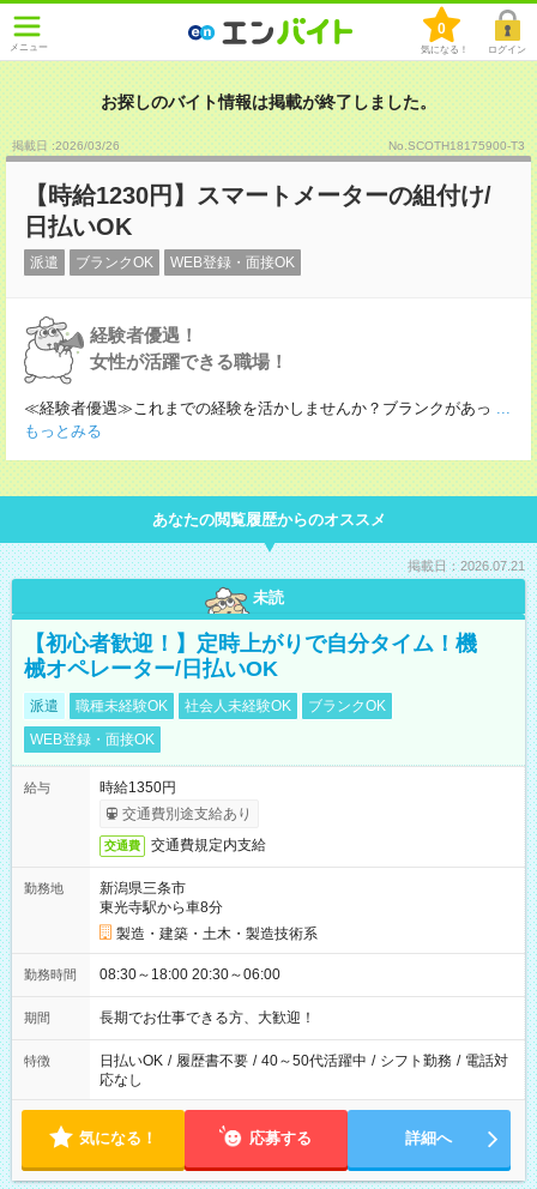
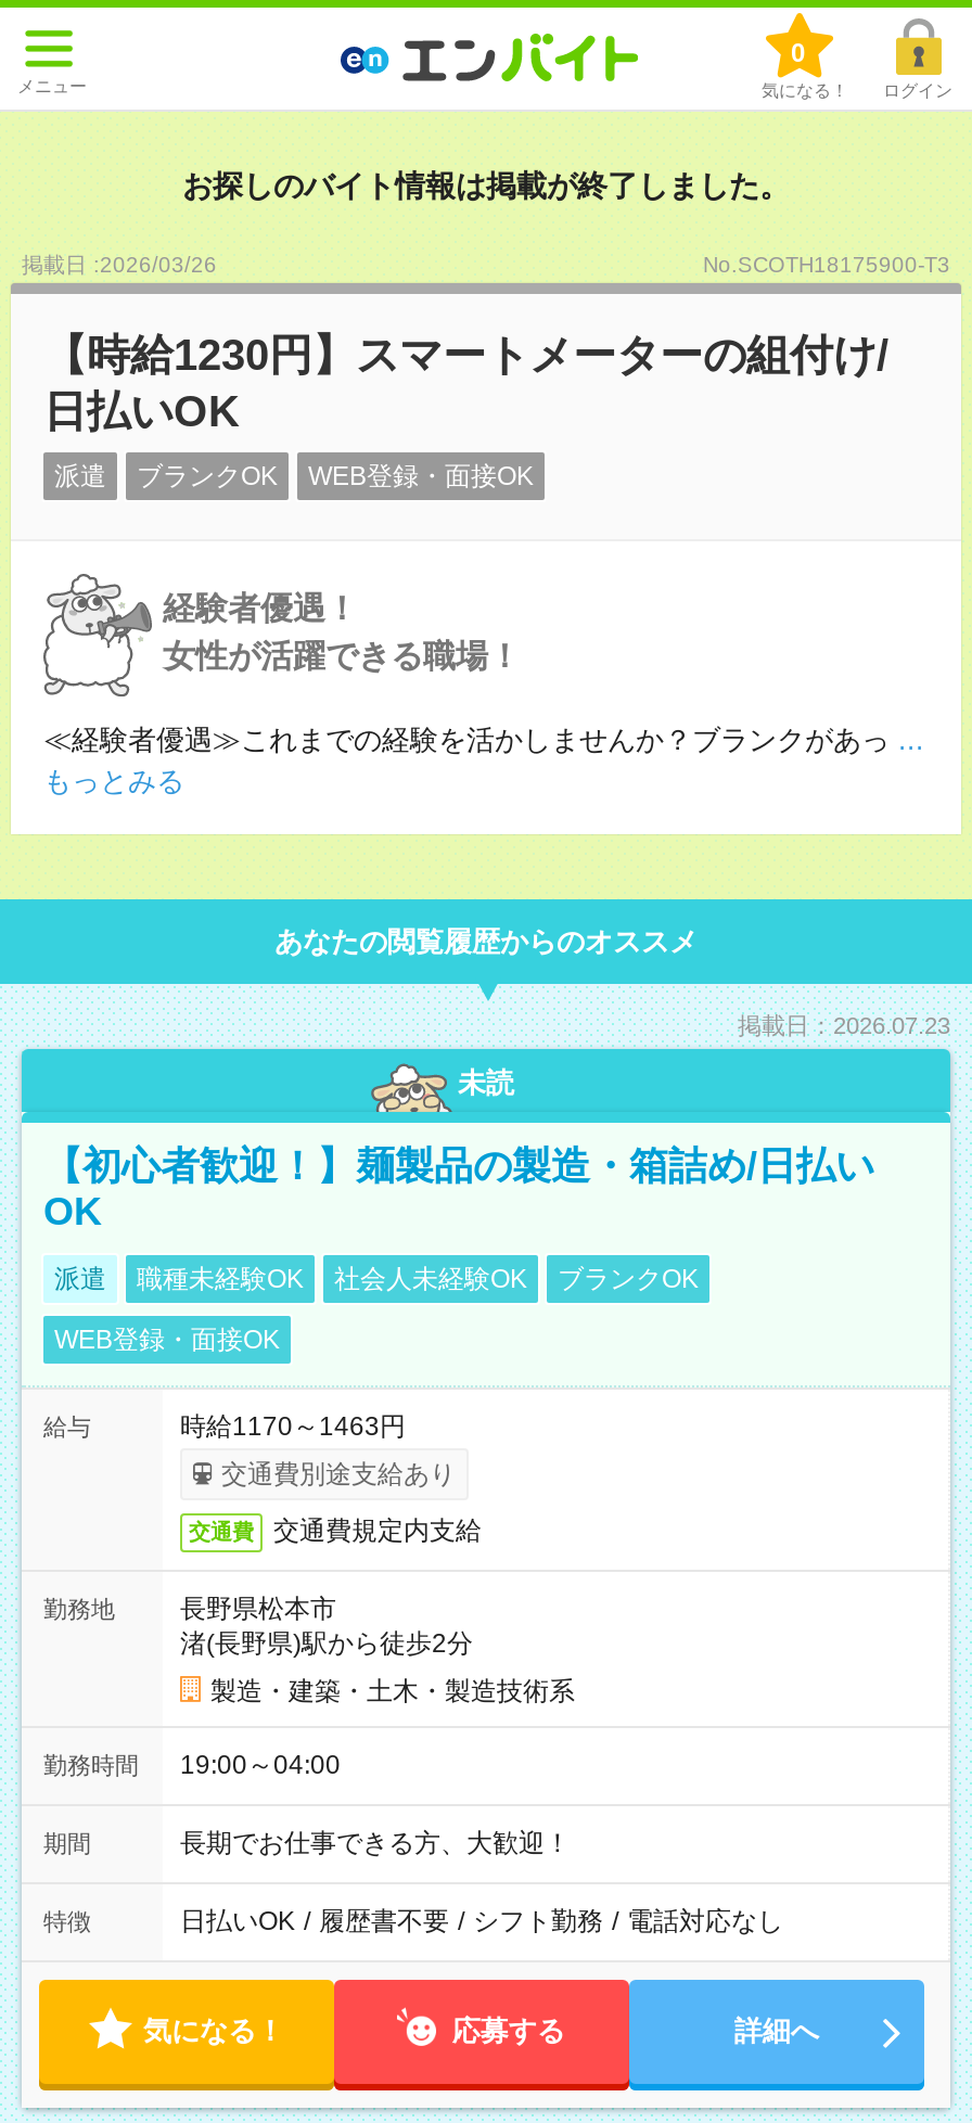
[408,559,525,573] 掲載日：2026.07.21 -> [738,1012,950,1038] 掲載日：2026.07.23
[24,632,477,681] 【初心者歓迎！】定時上がりで自分タイム！機 | 械オペレーター/日払いOK -> [43,1144,874,1233] 【初心者歓迎！】麺製品の製造・箱詰め/日払い | OK
[99,779,176,796] 時給1350円 -> [180,1411,406,1442] 時給1170～1463円
[99,880,223,916] 新潟県三条市 | 東光寺駅から車8分 -> [180,1594,473,1659] 長野県松本市 | 渚(長野県)駅から徒歩2分
[24,966,280,983] 勤務時間 08:30～18:00 20:30～06:00 -> [43,1750,341,1780] 勤務時間 19:00～04:00
[99,1052,508,1088] 日払いOK / 履歴書不要 / 40～50代活躍中 / シフト勤務 / 電話対 | 応なし -> [180,1906,783,1936] 日払いOK / 履歴書不要 / シフト勤務 / 電話対応なし

